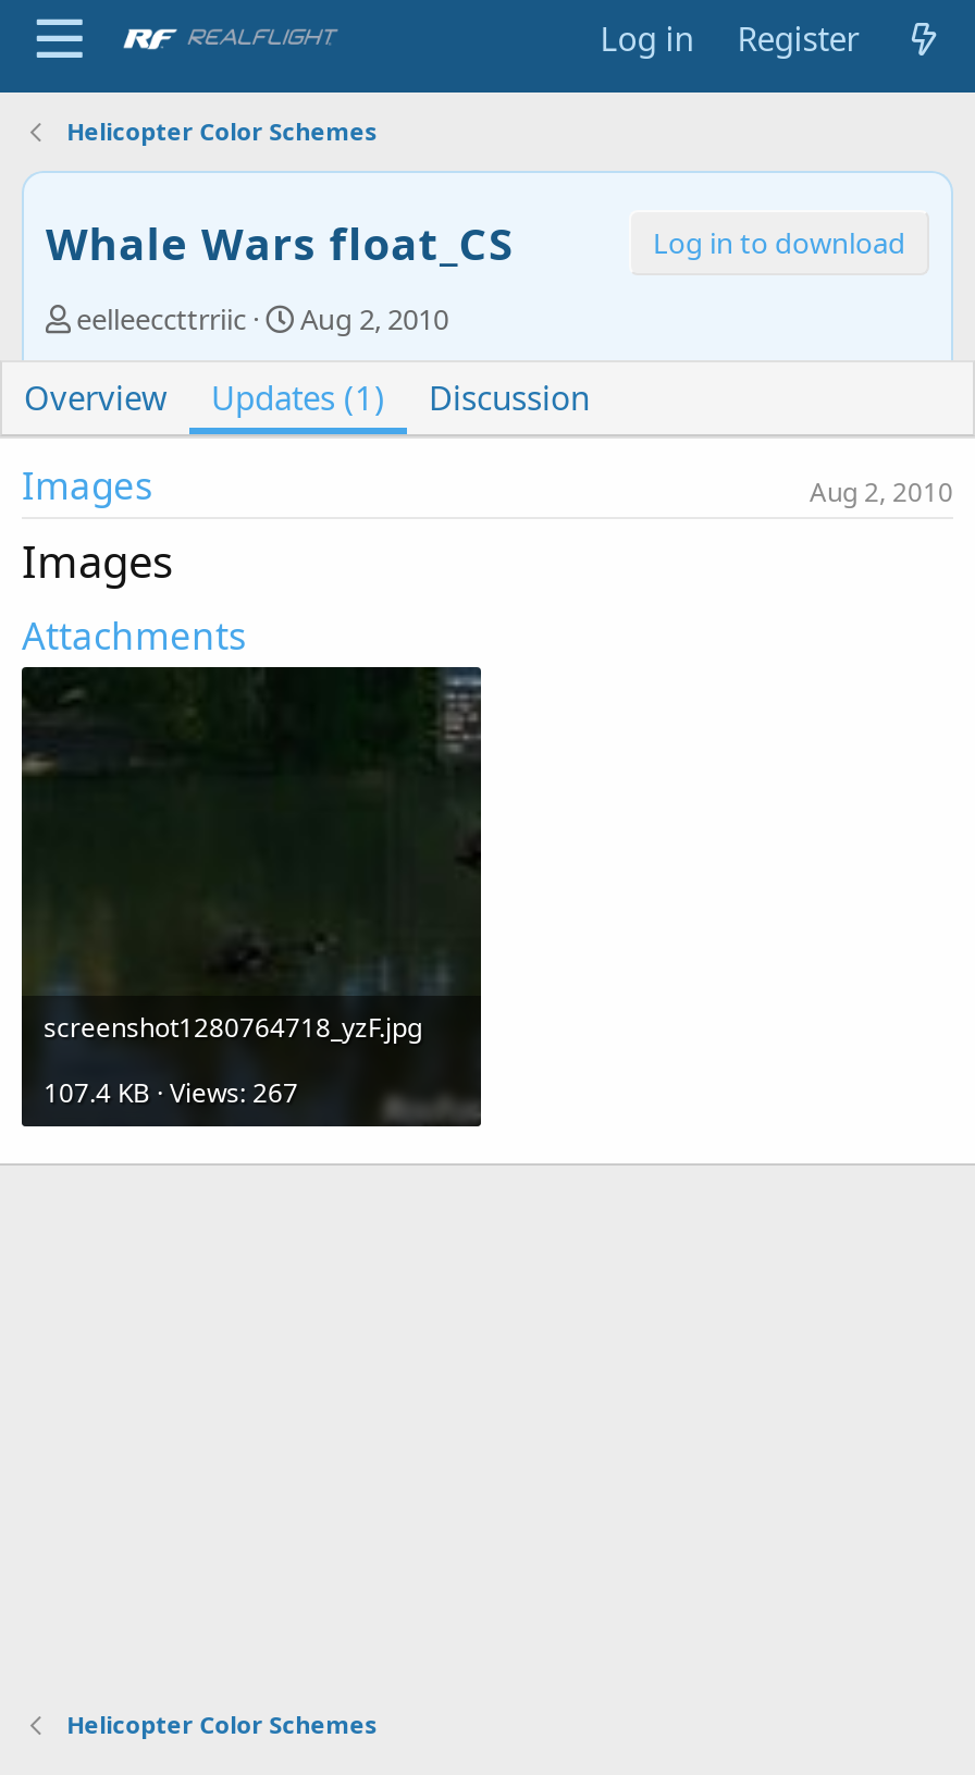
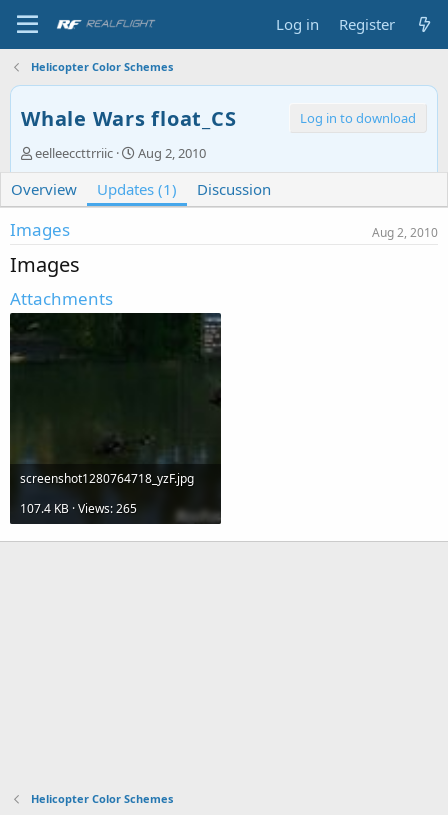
[44,1074,298,1111] 107.4 KB · Views: 267 -> [20,500,137,517] 107.4 KB · Views: 265

